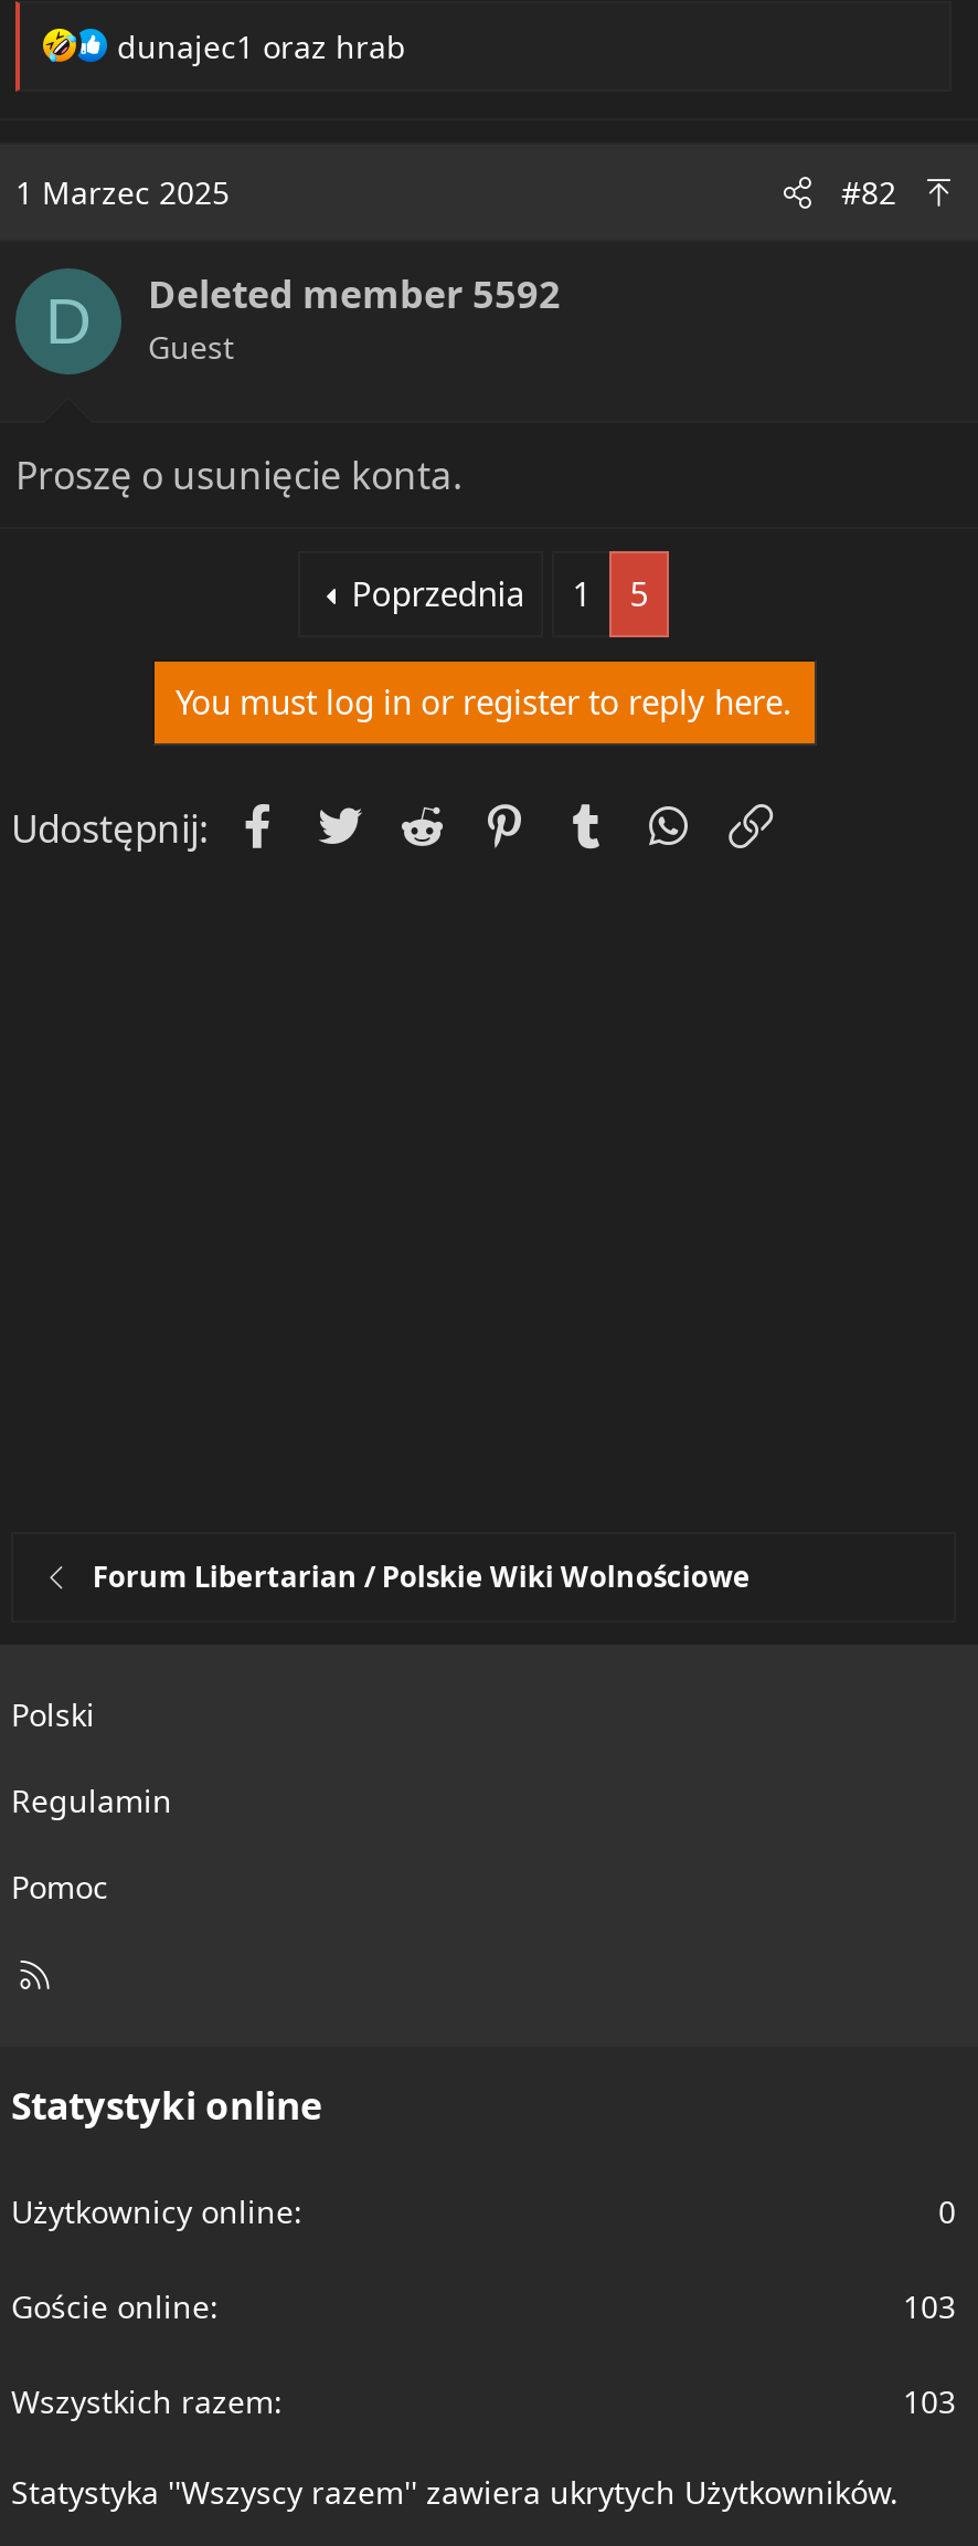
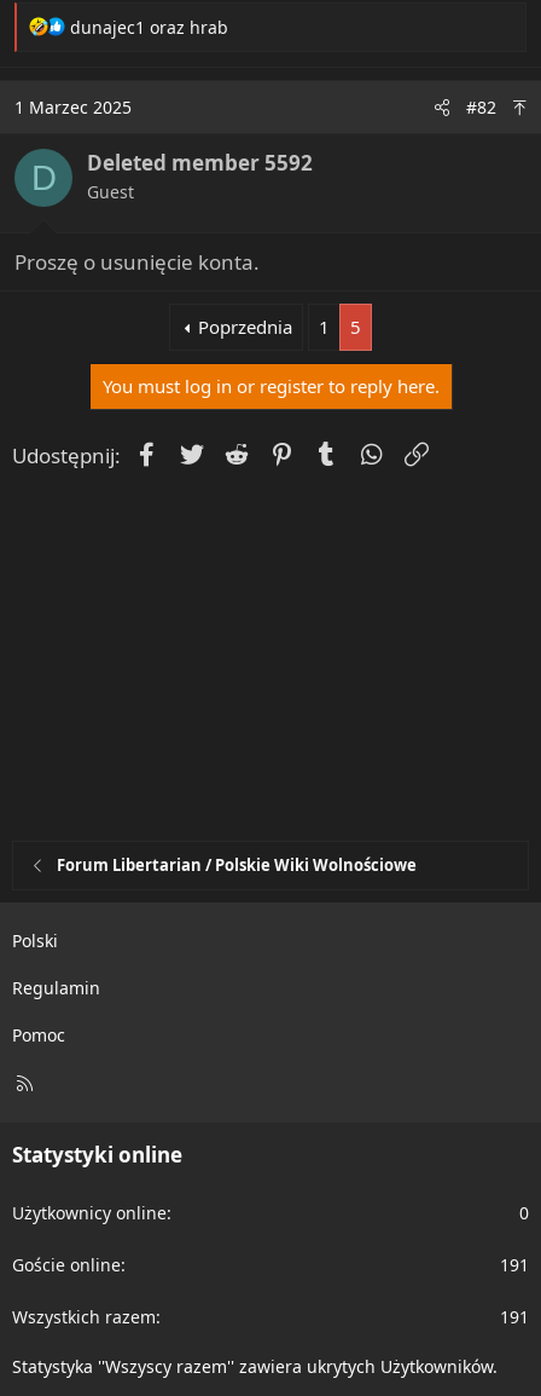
[903,2286,956,2328] 103 -> [500,1254,529,1277] 191
[903,2381,956,2423] 103 -> [500,1306,529,1329] 191

